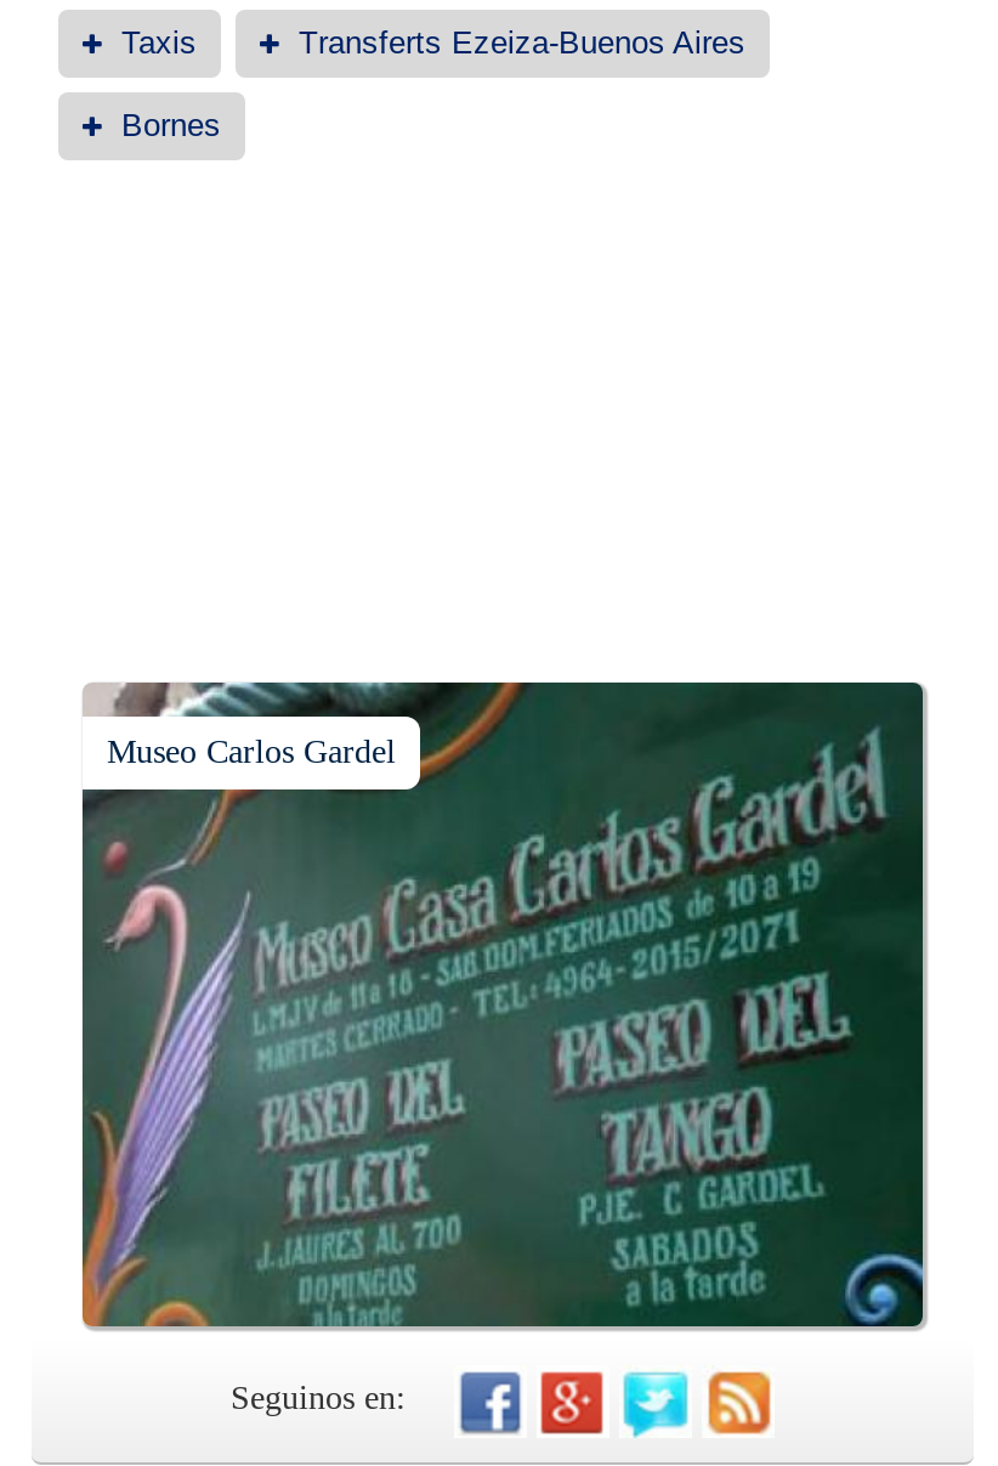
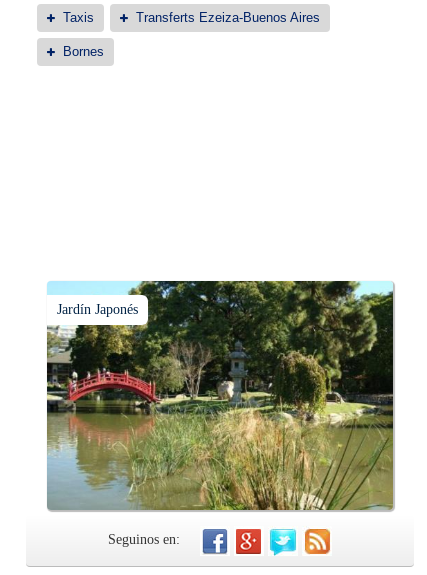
[80,680,925,1329] [image] | Museo Carlos Gardel -> [46,280,394,511] [image] | Jardín Japonés

